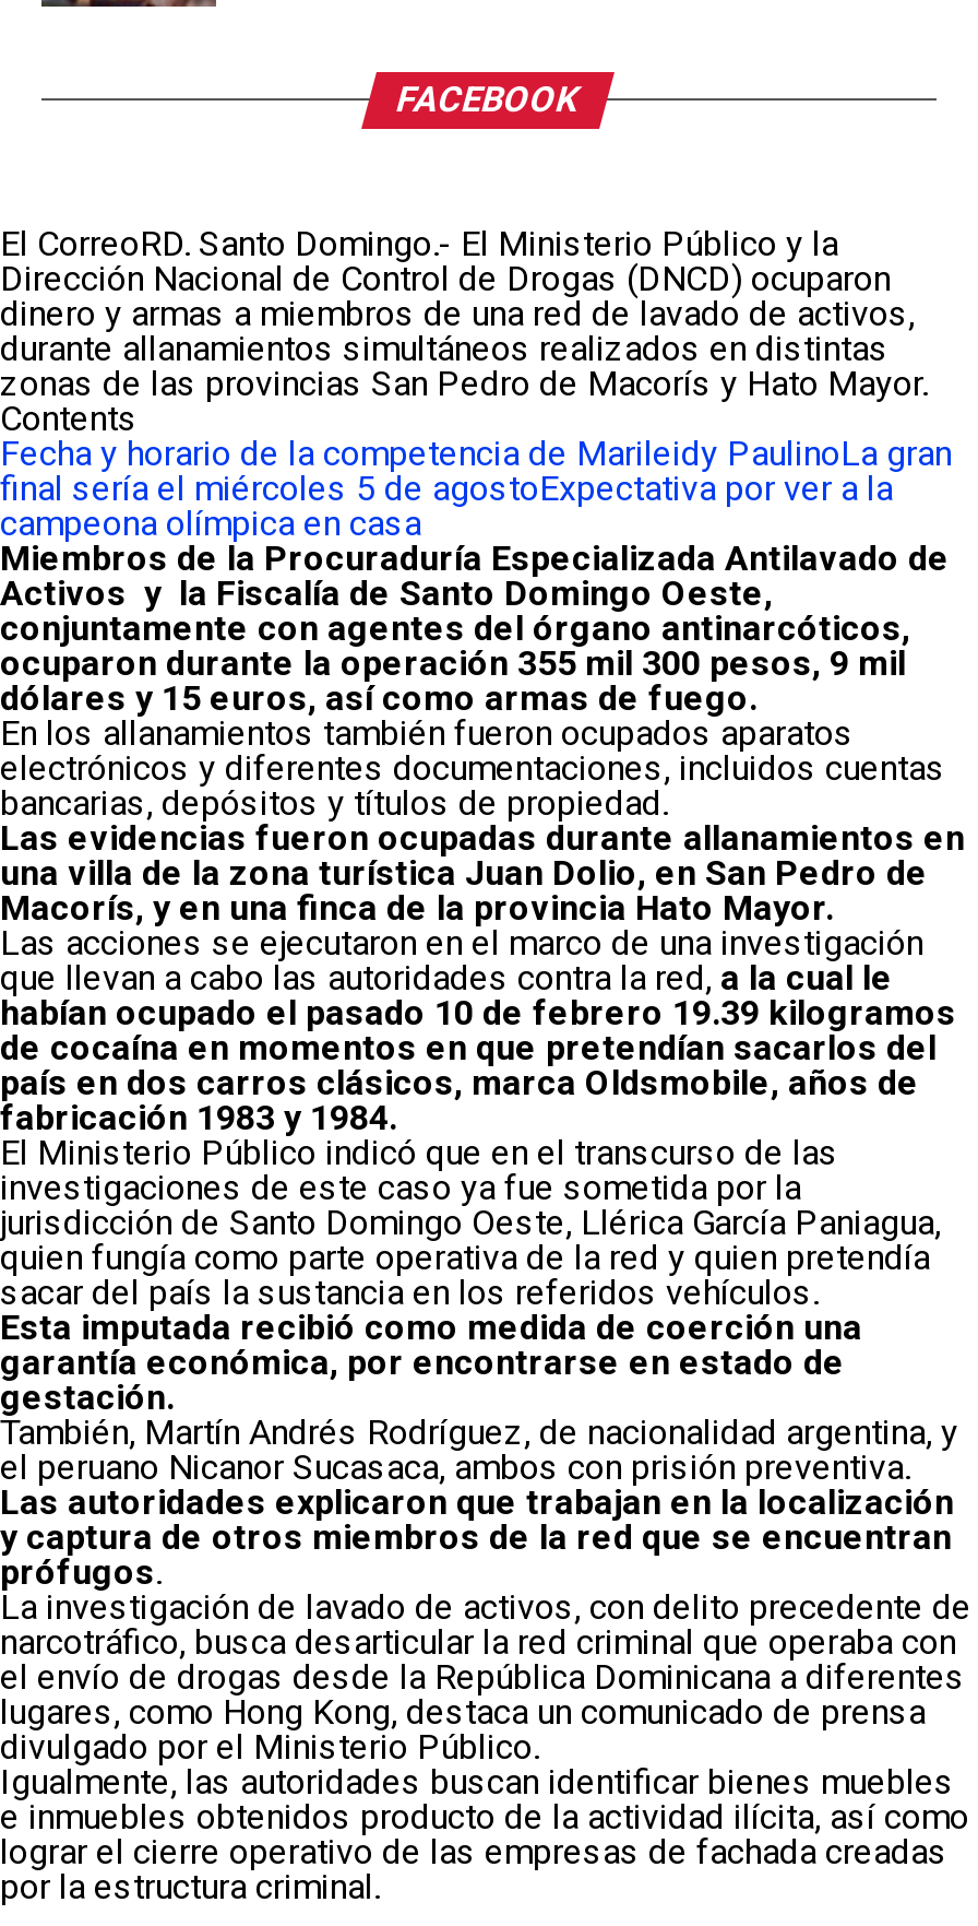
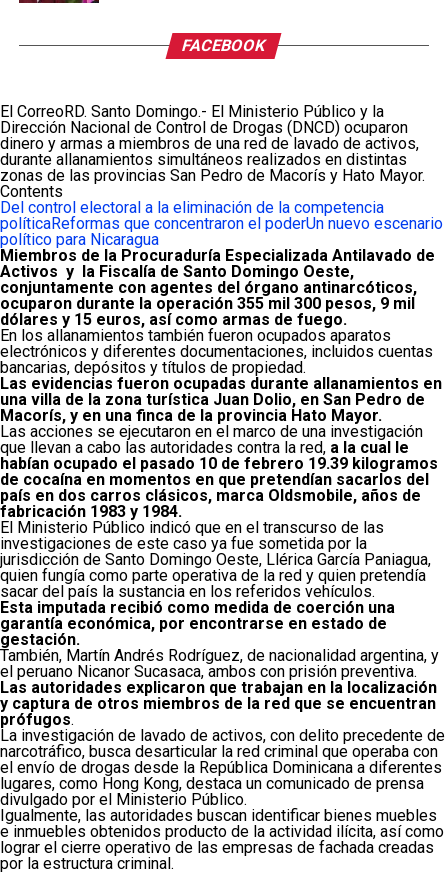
[0,434,952,545] Fecha y horario de la competencia de Marileidy PaulinoLa gran | final sería el miércoles 5 de agostoExpectativa por ver a la | campeona olímpica en casa -> [0,198,443,249] Del control electoral a la eliminación de la competencia | políticaReformas que concentraron el poderUn nuevo escenario | político para Nicaragua

